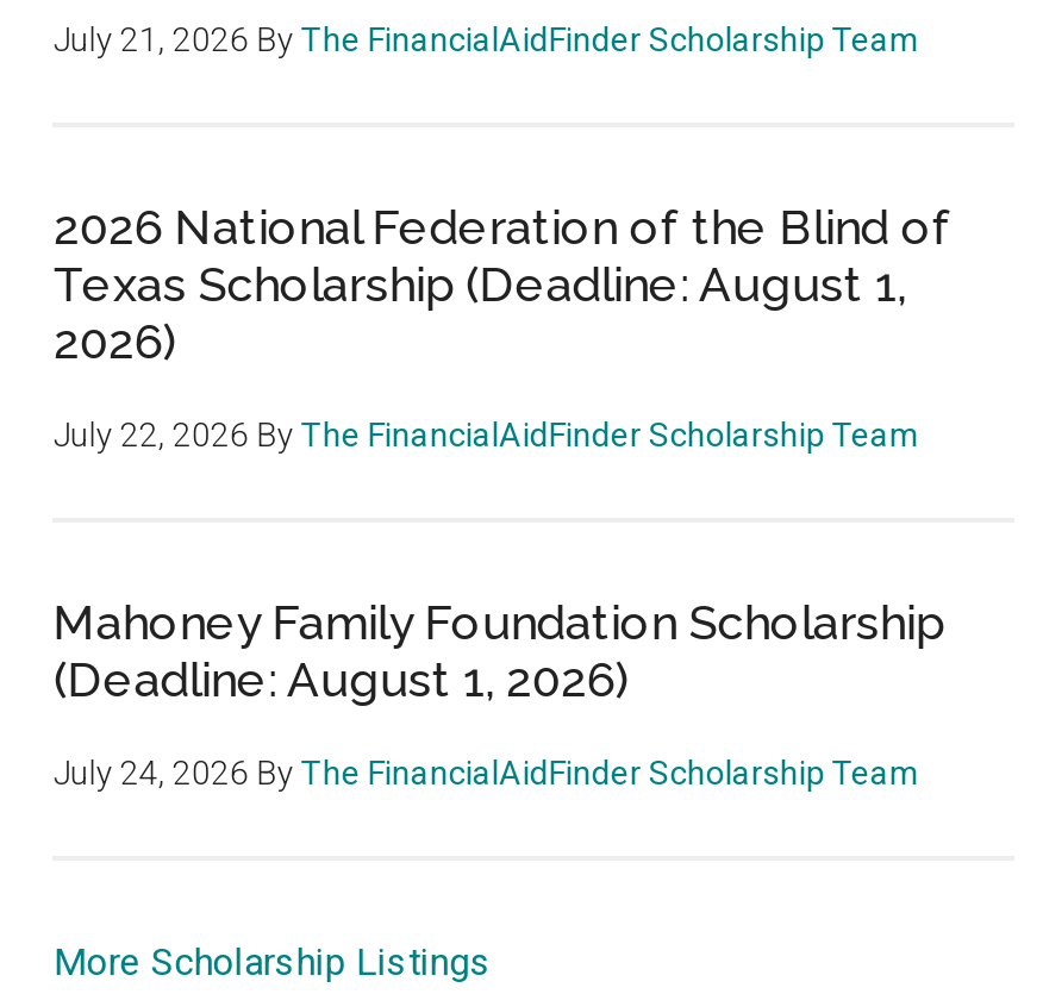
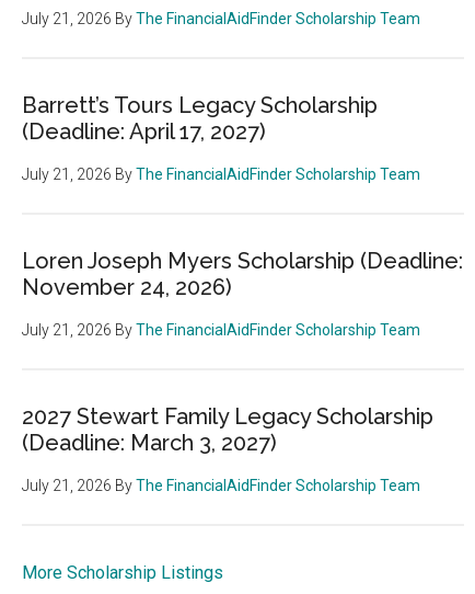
[53,198,951,791] 2026 National Federation of the Blind of | Texas Scholarship (Deadline: August 1, | 2026) | July 22, 2026 By The FinancialAidFinder Scholarship Team | Mahoney Family Foundation Scholarship | (Deadline: August 1, 2026) | July 24, 2026 By The FinancialAidFinder Scholarship Team -> [22,92,463,494] Barrett’s Tours Legacy Scholarship | (Deadline: April 17, 2027) | July 21, 2026 By The FinancialAidFinder Scholarship Team | Loren Joseph Myers Scholarship (Deadline: | November 24, 2026) | July 21, 2026 By The FinancialAidFinder Scholarship Team | 2027 Stewart Family Legacy Scholarship | (Deadline: March 3, 2027) | July 21, 2026 By The FinancialAidFinder Scholarship Team

